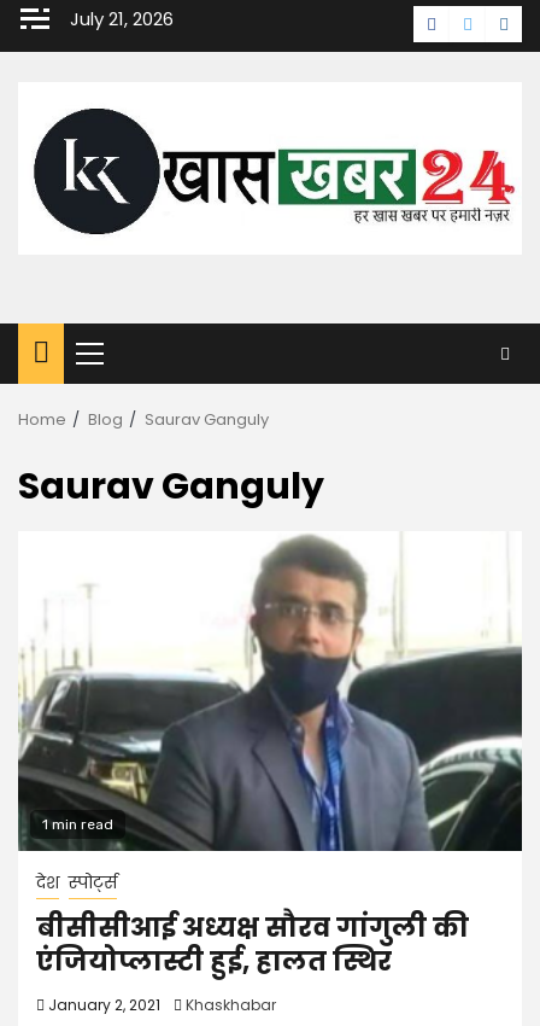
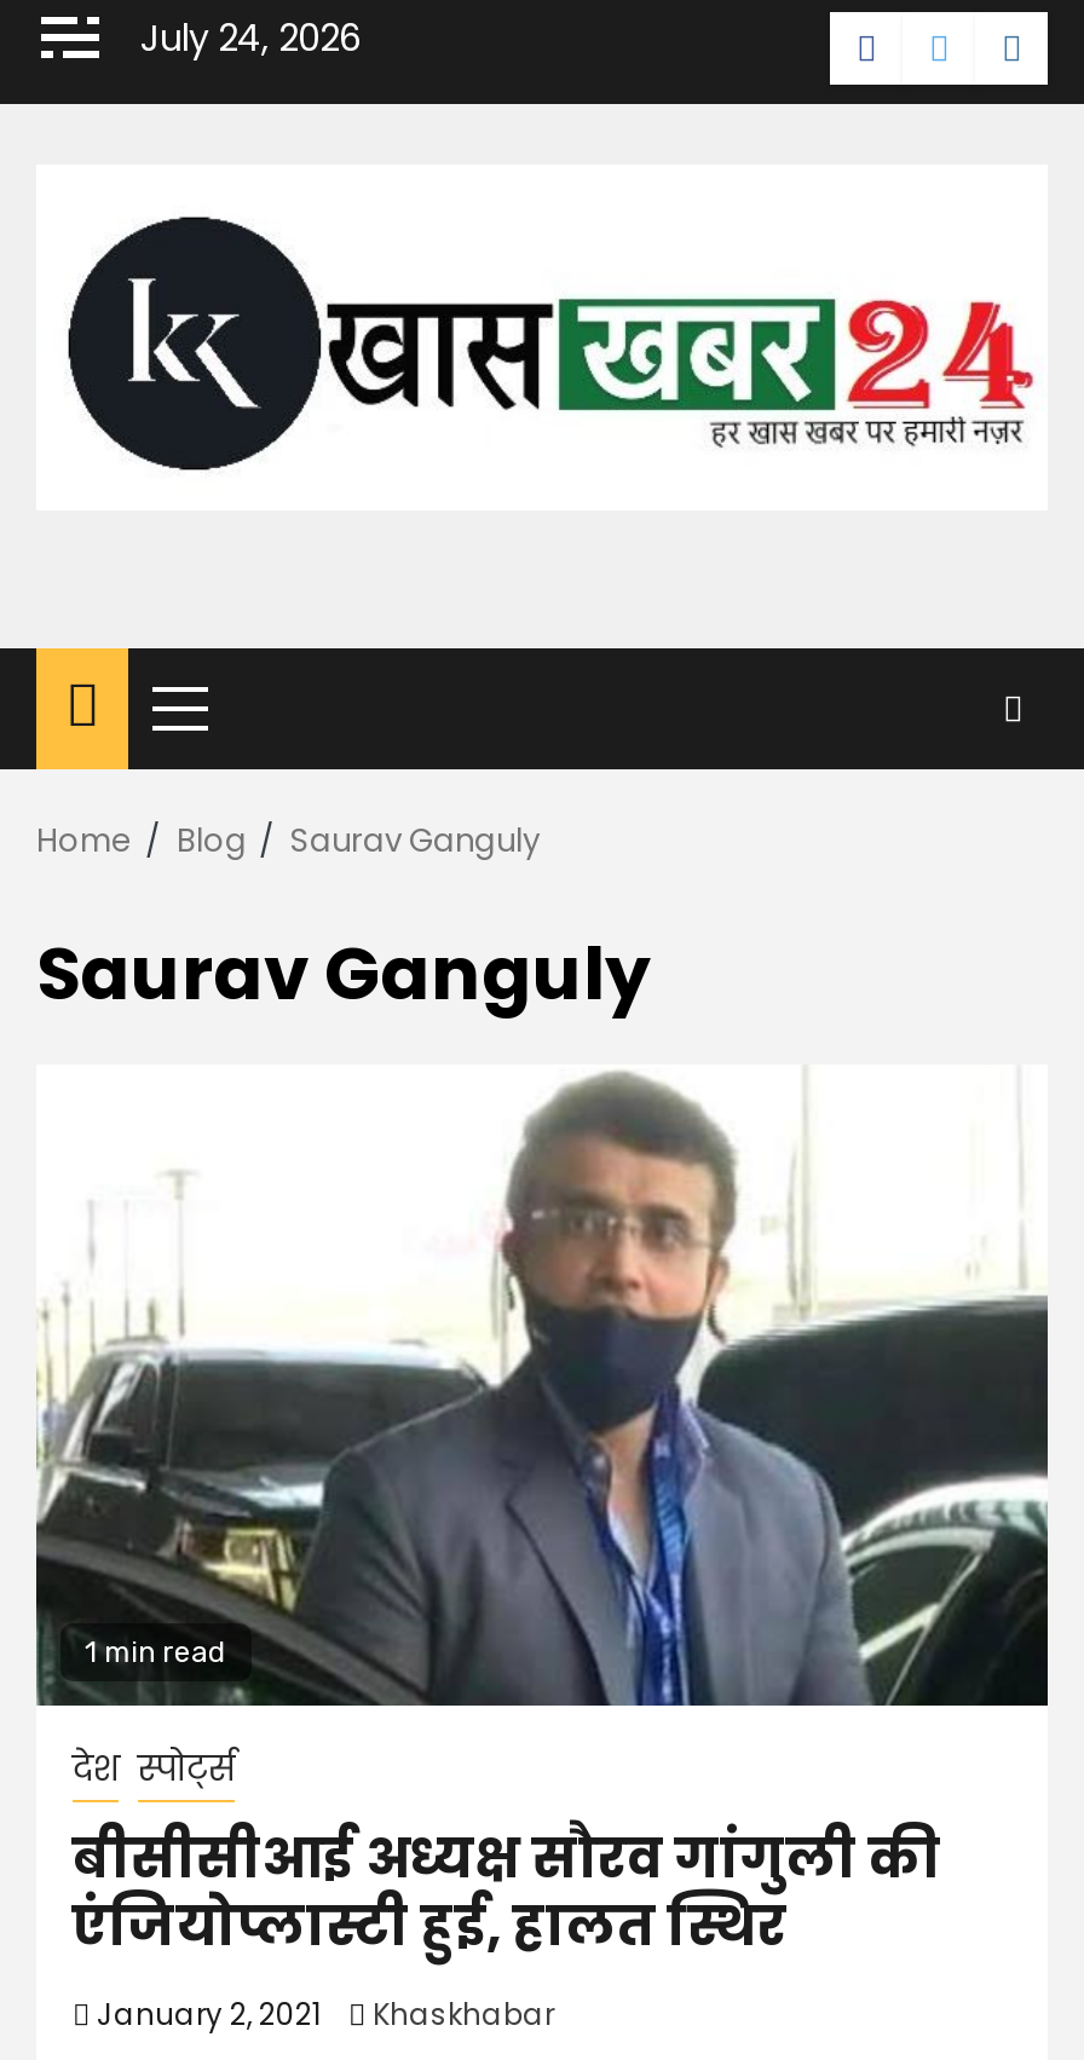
[70,6,174,31] July 21, 2026 -> [140,12,361,63] July 24, 2026

